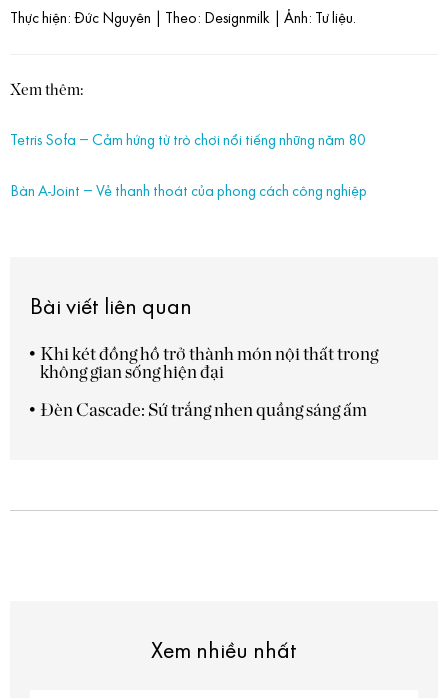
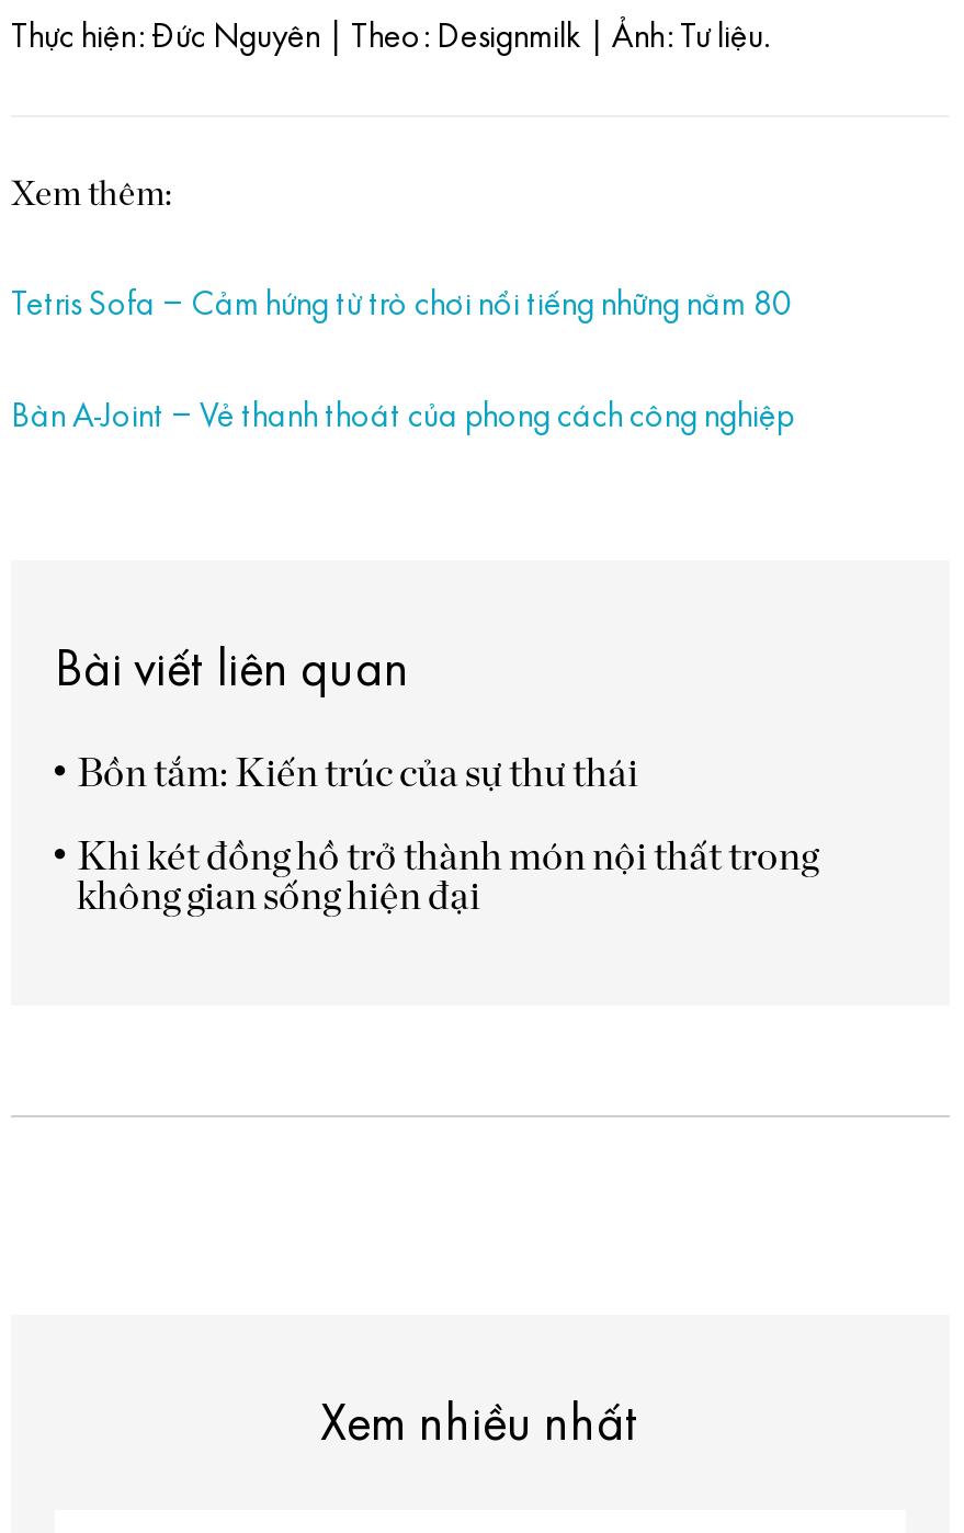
none -> [77,754,638,796] Bồn tắm: Kiến trúc của sự thư thái
moved [40,345,378,382] -> [77,837,818,918]: Khi két đồng hồ trở thành món nội thất trong | không gian sống hiện đại
[40,401,367,420] Đèn Cascade: Sứ trắng nhen quầng sáng ấm -> none

